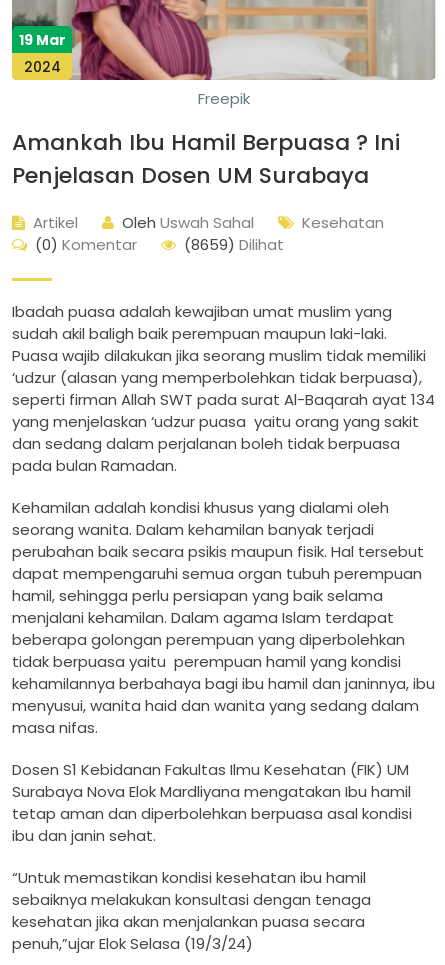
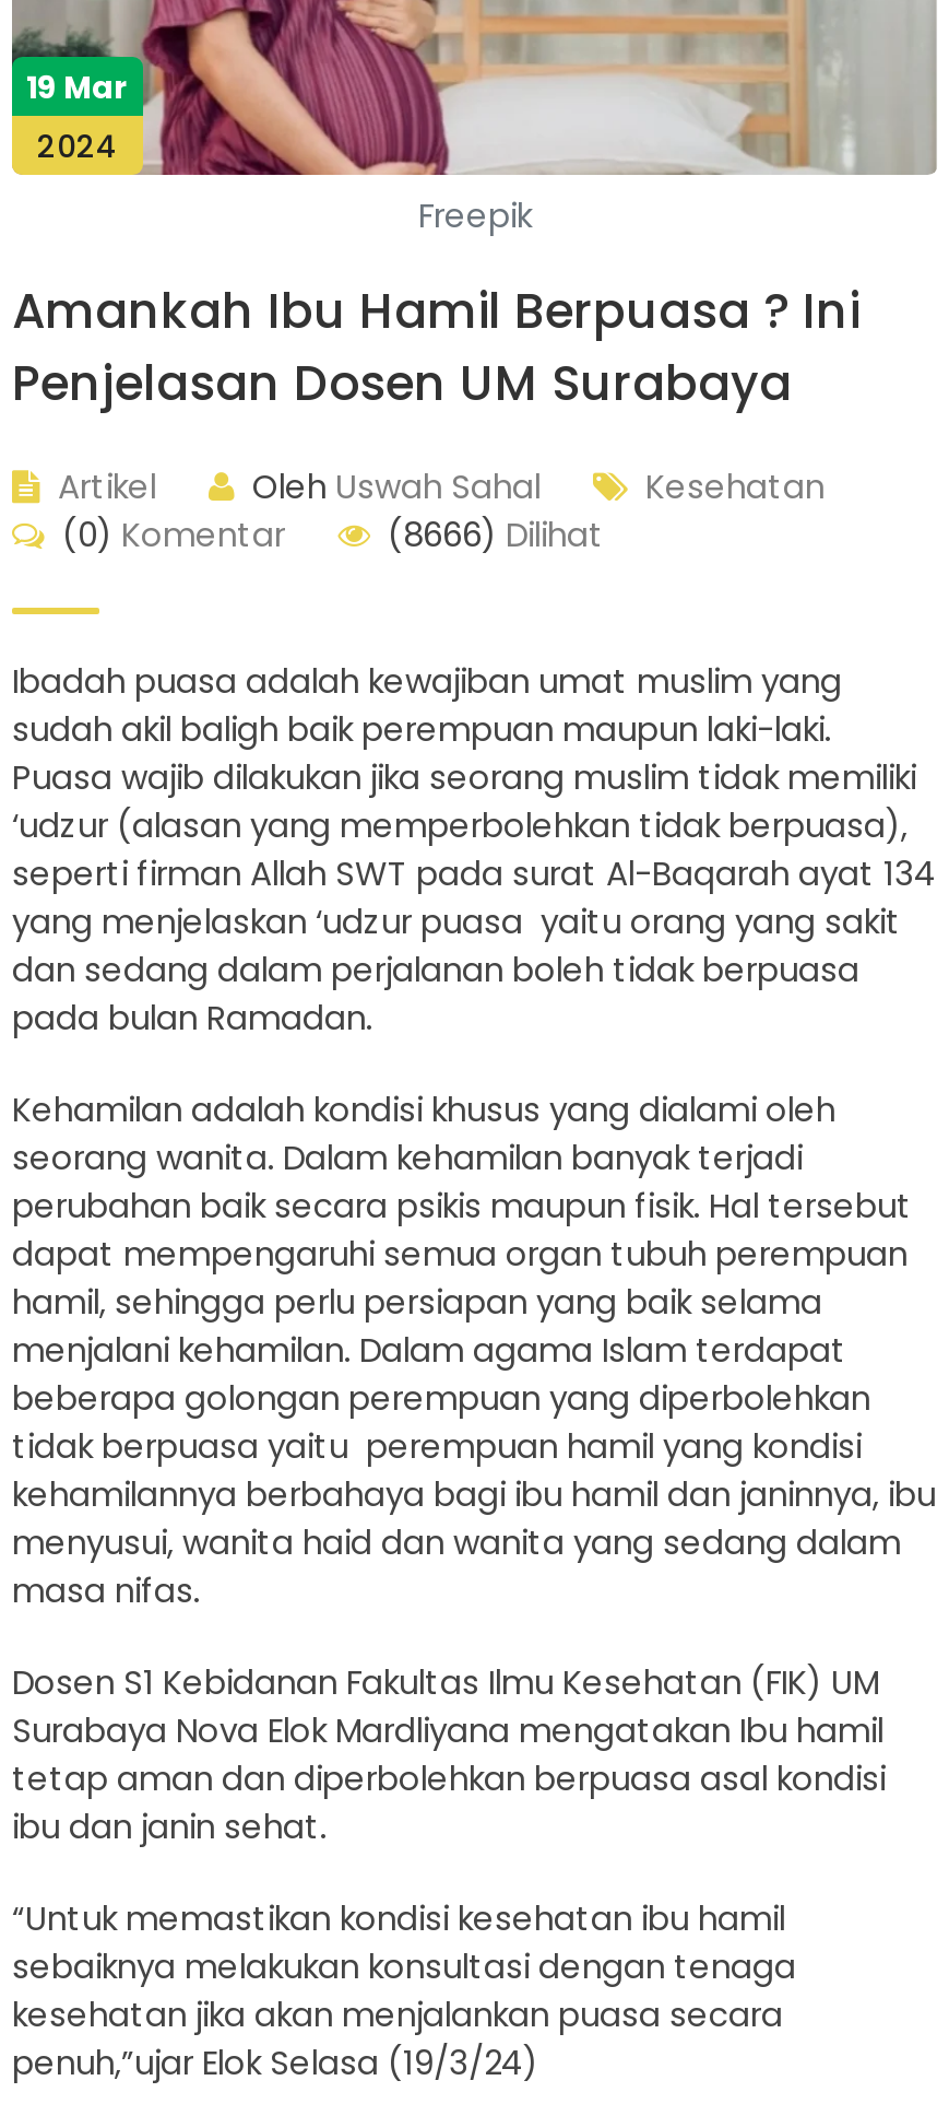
[184,233,284,254] (8659) Dilihat -> [388,510,604,556] (8666) Dilihat

